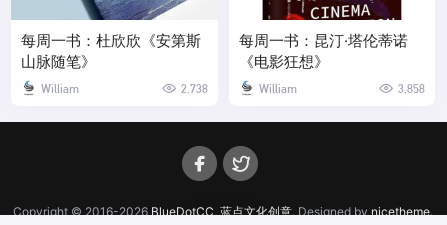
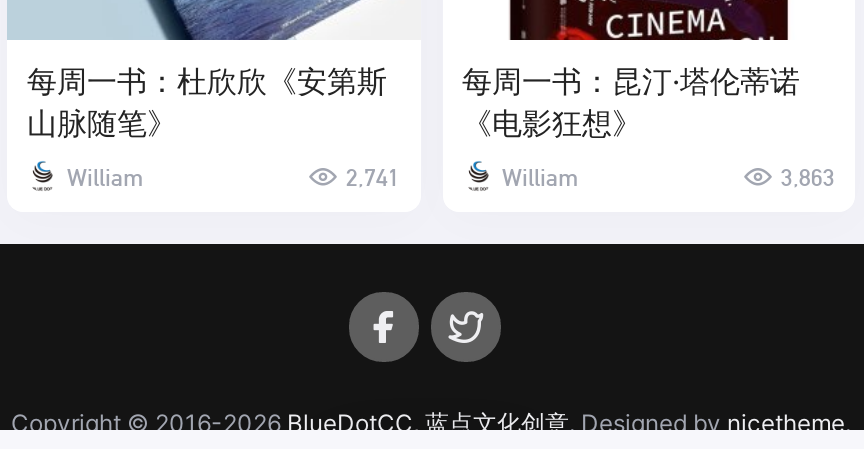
[180,82,207,96] 2,738 -> [346,164,400,192] 2,741
[398,82,425,96] 3,858 -> [781,164,835,192] 3,863

